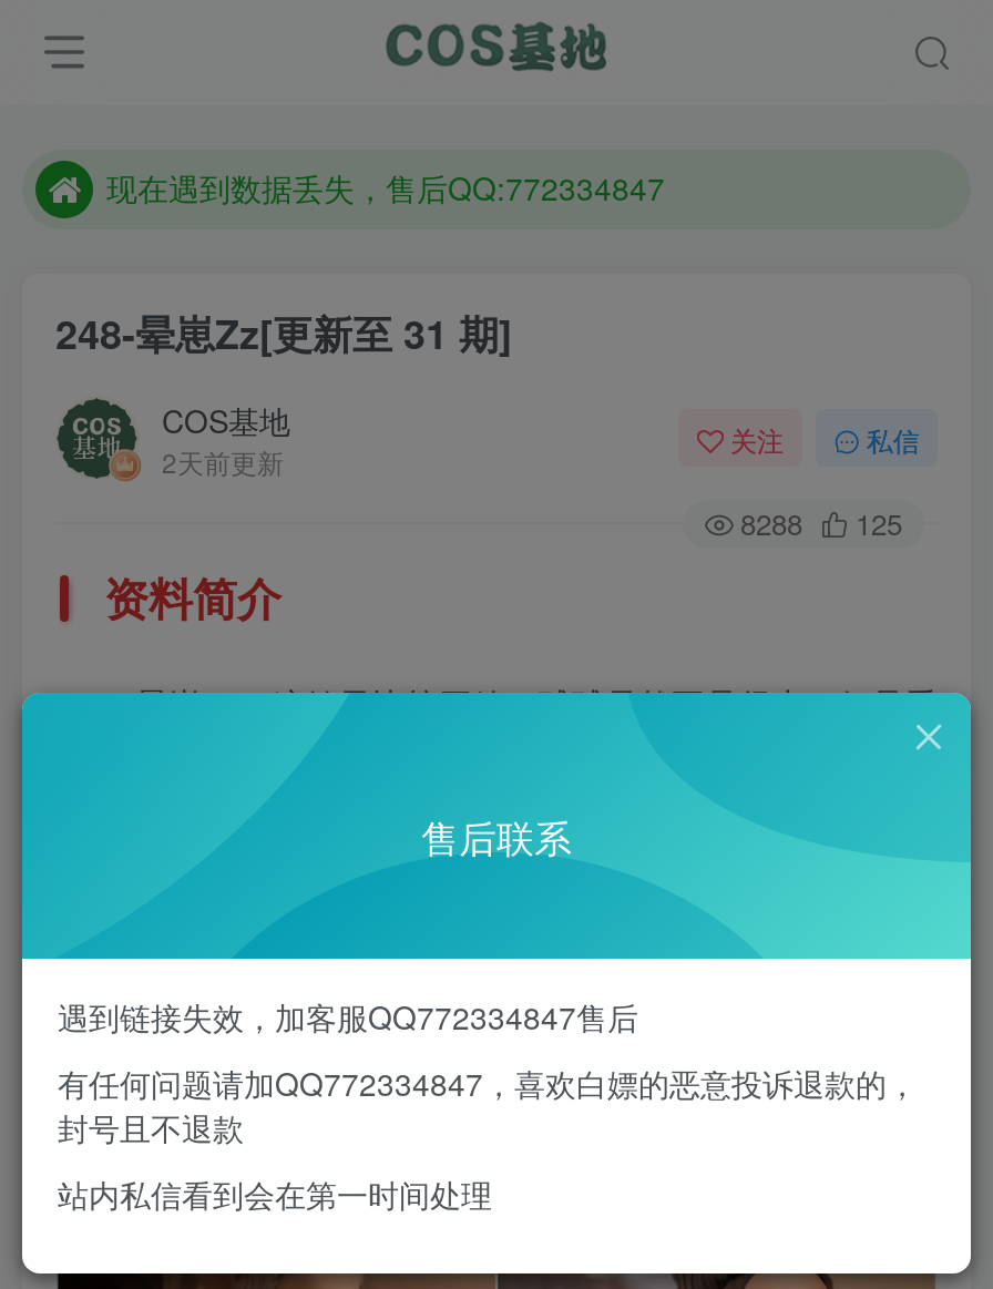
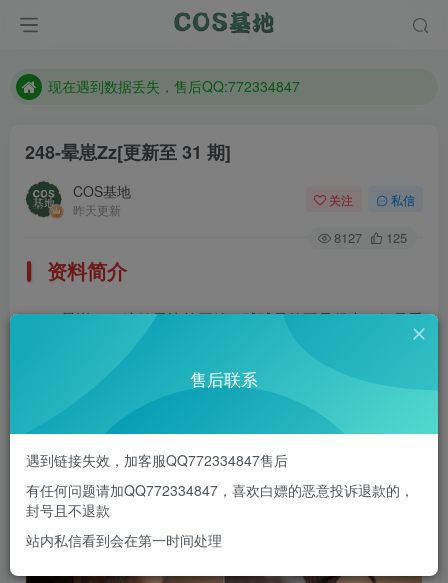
[162,442,284,480] 2天前更新 -> [73,201,121,218] 昨天更新
[740,503,902,545] 8288 125 -> [334,228,407,247] 8127 125

